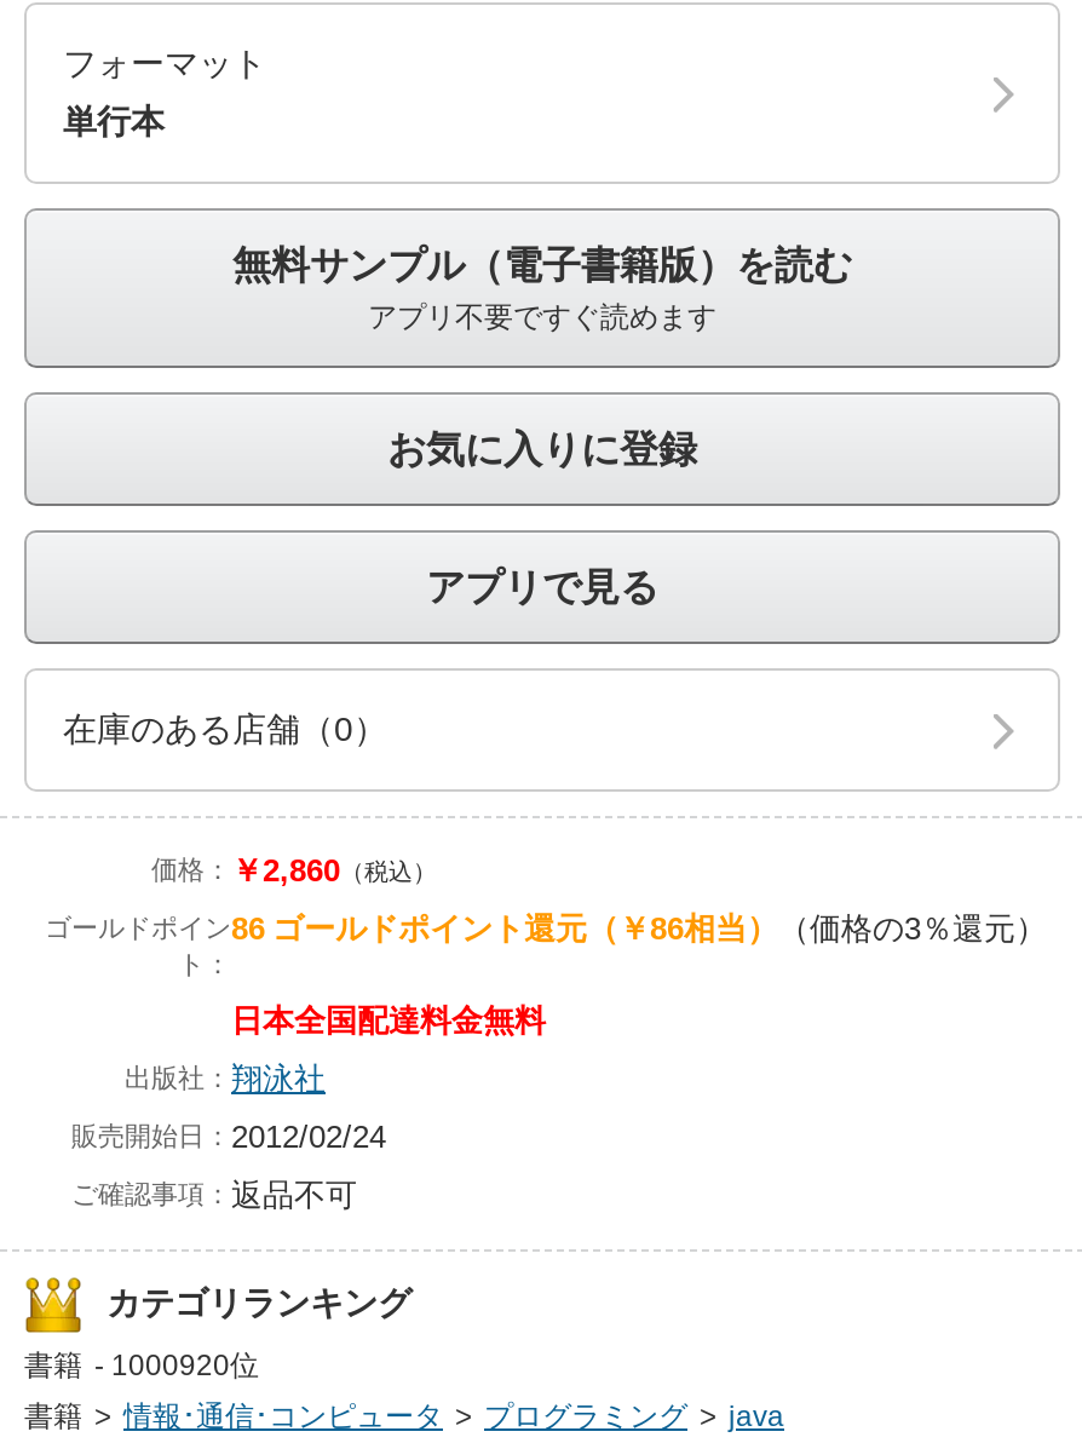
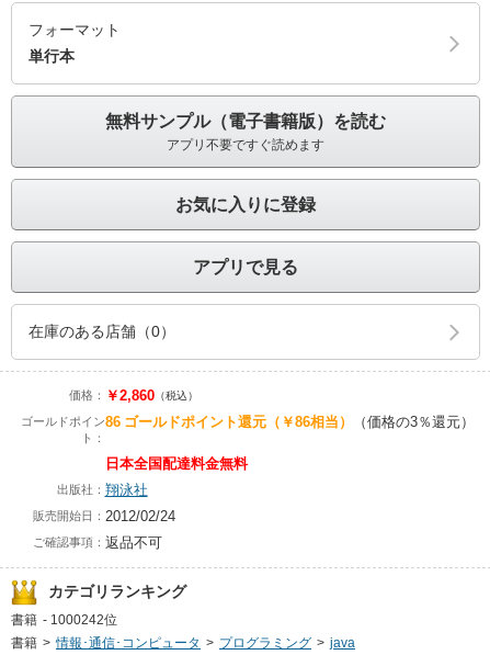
[24,1349,259,1383] 書籍 - 1000920位 -> [11,613,117,628] 書籍 - 1000242位

